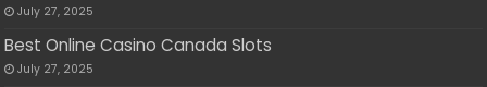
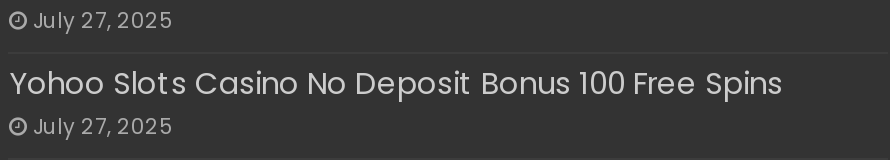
[5,34,272,57] Best Online Casino Canada Slots -> [9,63,783,105] Yohoo Slots Casino No Deposit Bonus 100 Free Spins

